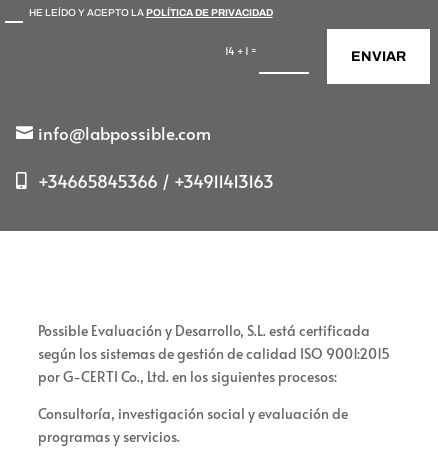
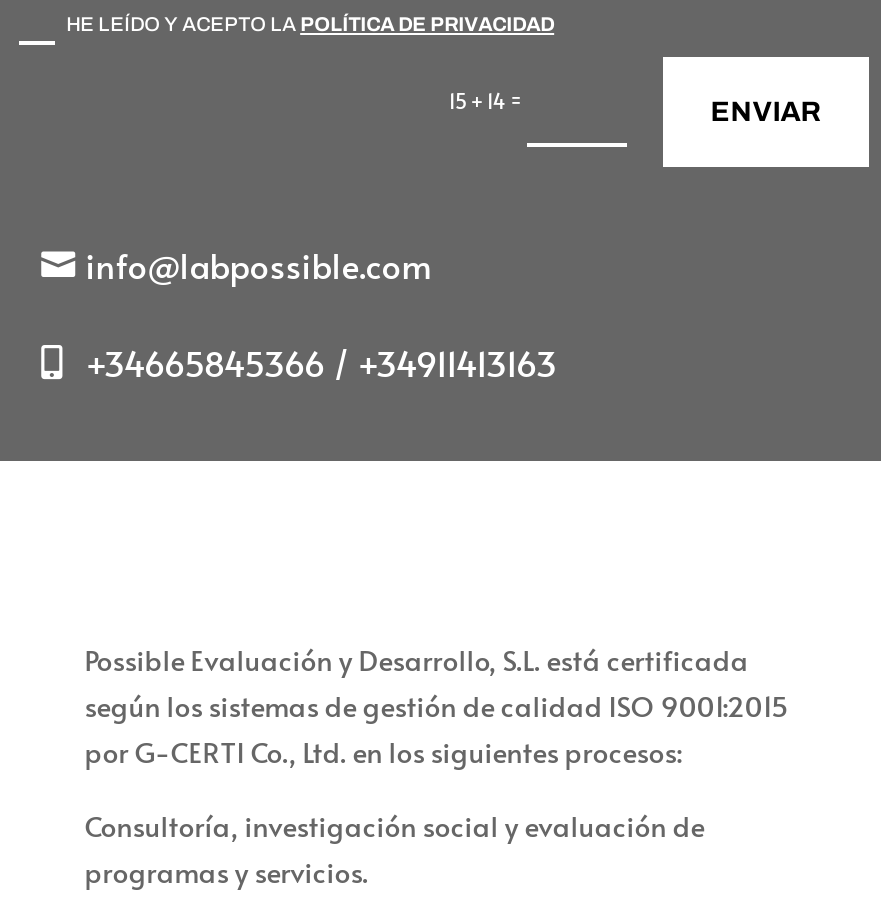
[225,43,259,58] 14 + 1 = -> [449,85,527,116] 15 + 14 =

